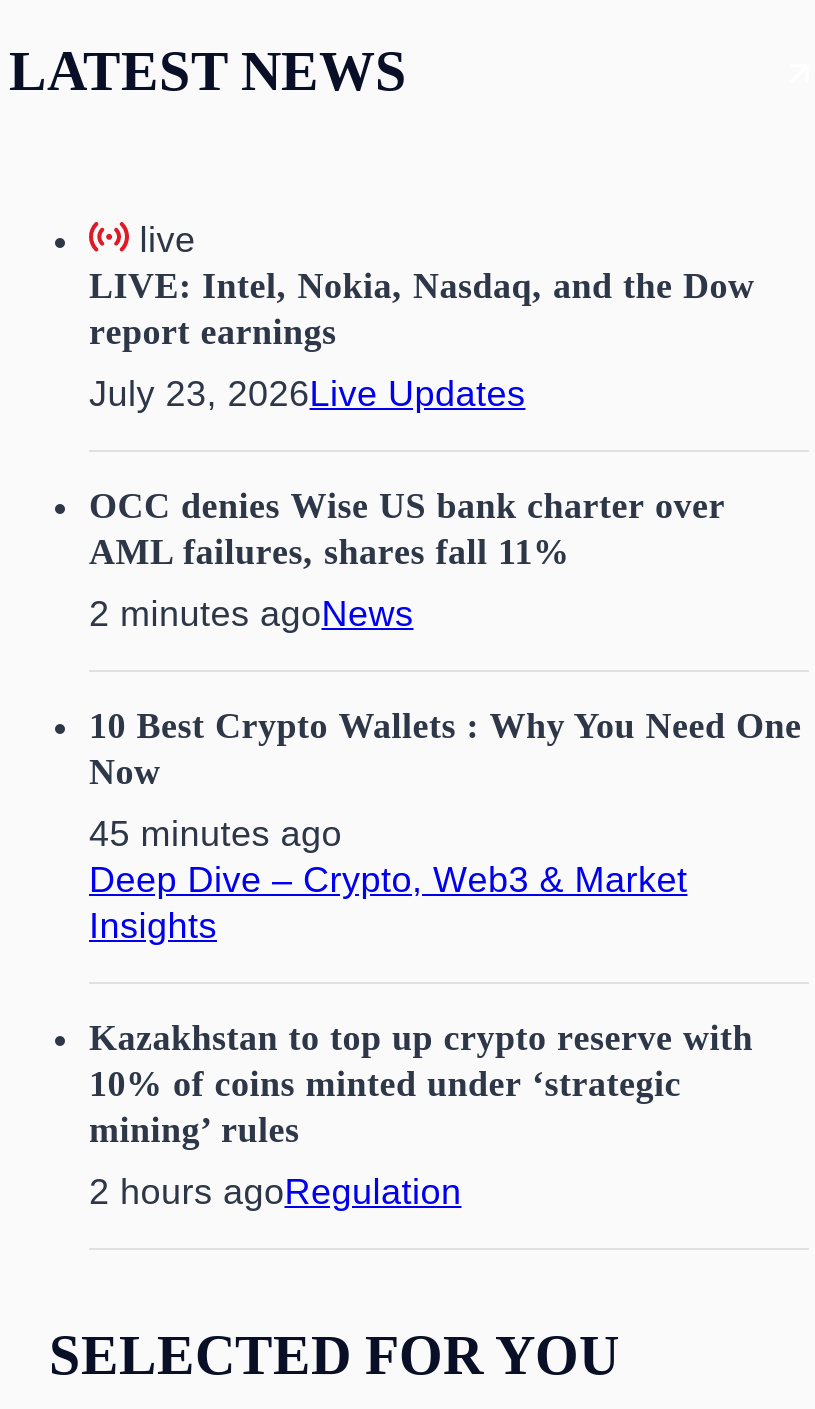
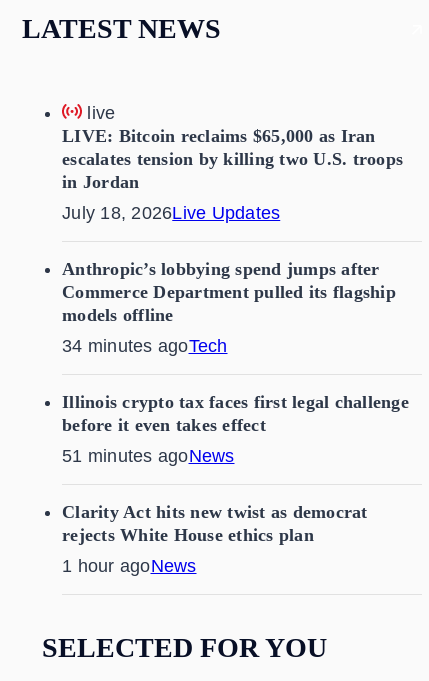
[89,266,755,352] LIVE: Intel, Nokia, Nasdaq, and the Dow | report earnings -> [62,126,403,192] LIVE: Bitcoin reclaims $65,000 as Iran | escalates tension by killing two U.S. troops | in Jordan
[89,374,525,414] July 23, 2026Live Updates -> [62,203,280,223] July 18, 2026Live Updates
[89,486,725,572] OCC denies Wise US bank charter over | AML failures, shares fall 11% -> [62,259,396,325] Anthropic’s lobbying spend jumps after | Commerce Department pulled its flagship | models offline
[89,594,413,634] 2 minutes agoNews -> [62,336,227,356] 34 minutes agoTech
[89,706,801,792] 10 Best Crypto Wallets : Why You Need One | Now -> [62,392,409,435] Illinois crypto tax faces first legal challenge | before it even takes effect
[89,814,687,946] 45 minutes ago | Deep Dive – Crypto, Web3 & Market | Insights -> [62,446,234,466] 51 minutes agoNews
[89,1018,753,1150] Kazakhstan to top up crypto reserve with | 10% of coins minted under ‘strategic | mining’ rules -> [62,502,367,545] Clarity Act hits new twist as democrat | rejects White House ethics plan
[89,1172,461,1212] 2 hours agoRegulation -> [62,556,196,576] 1 hour agoNews

